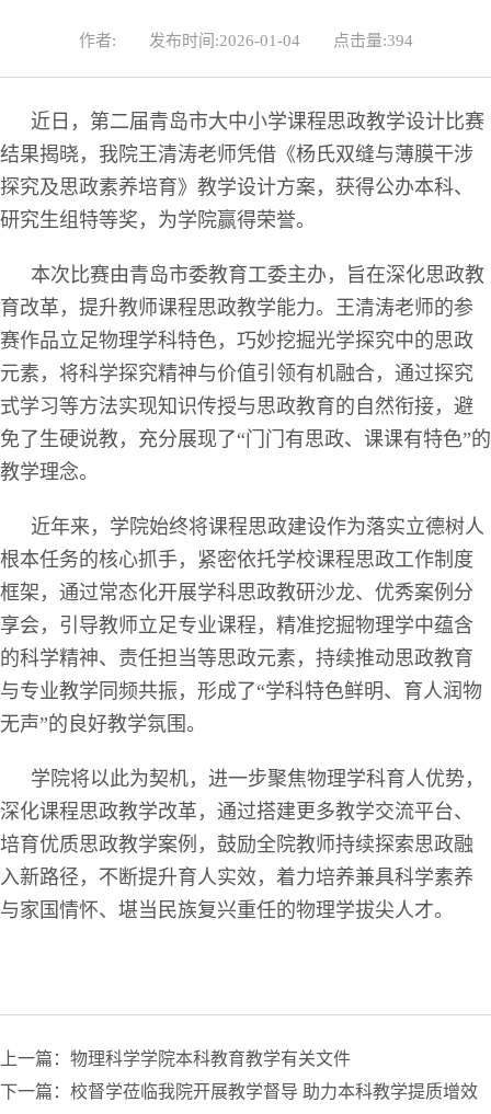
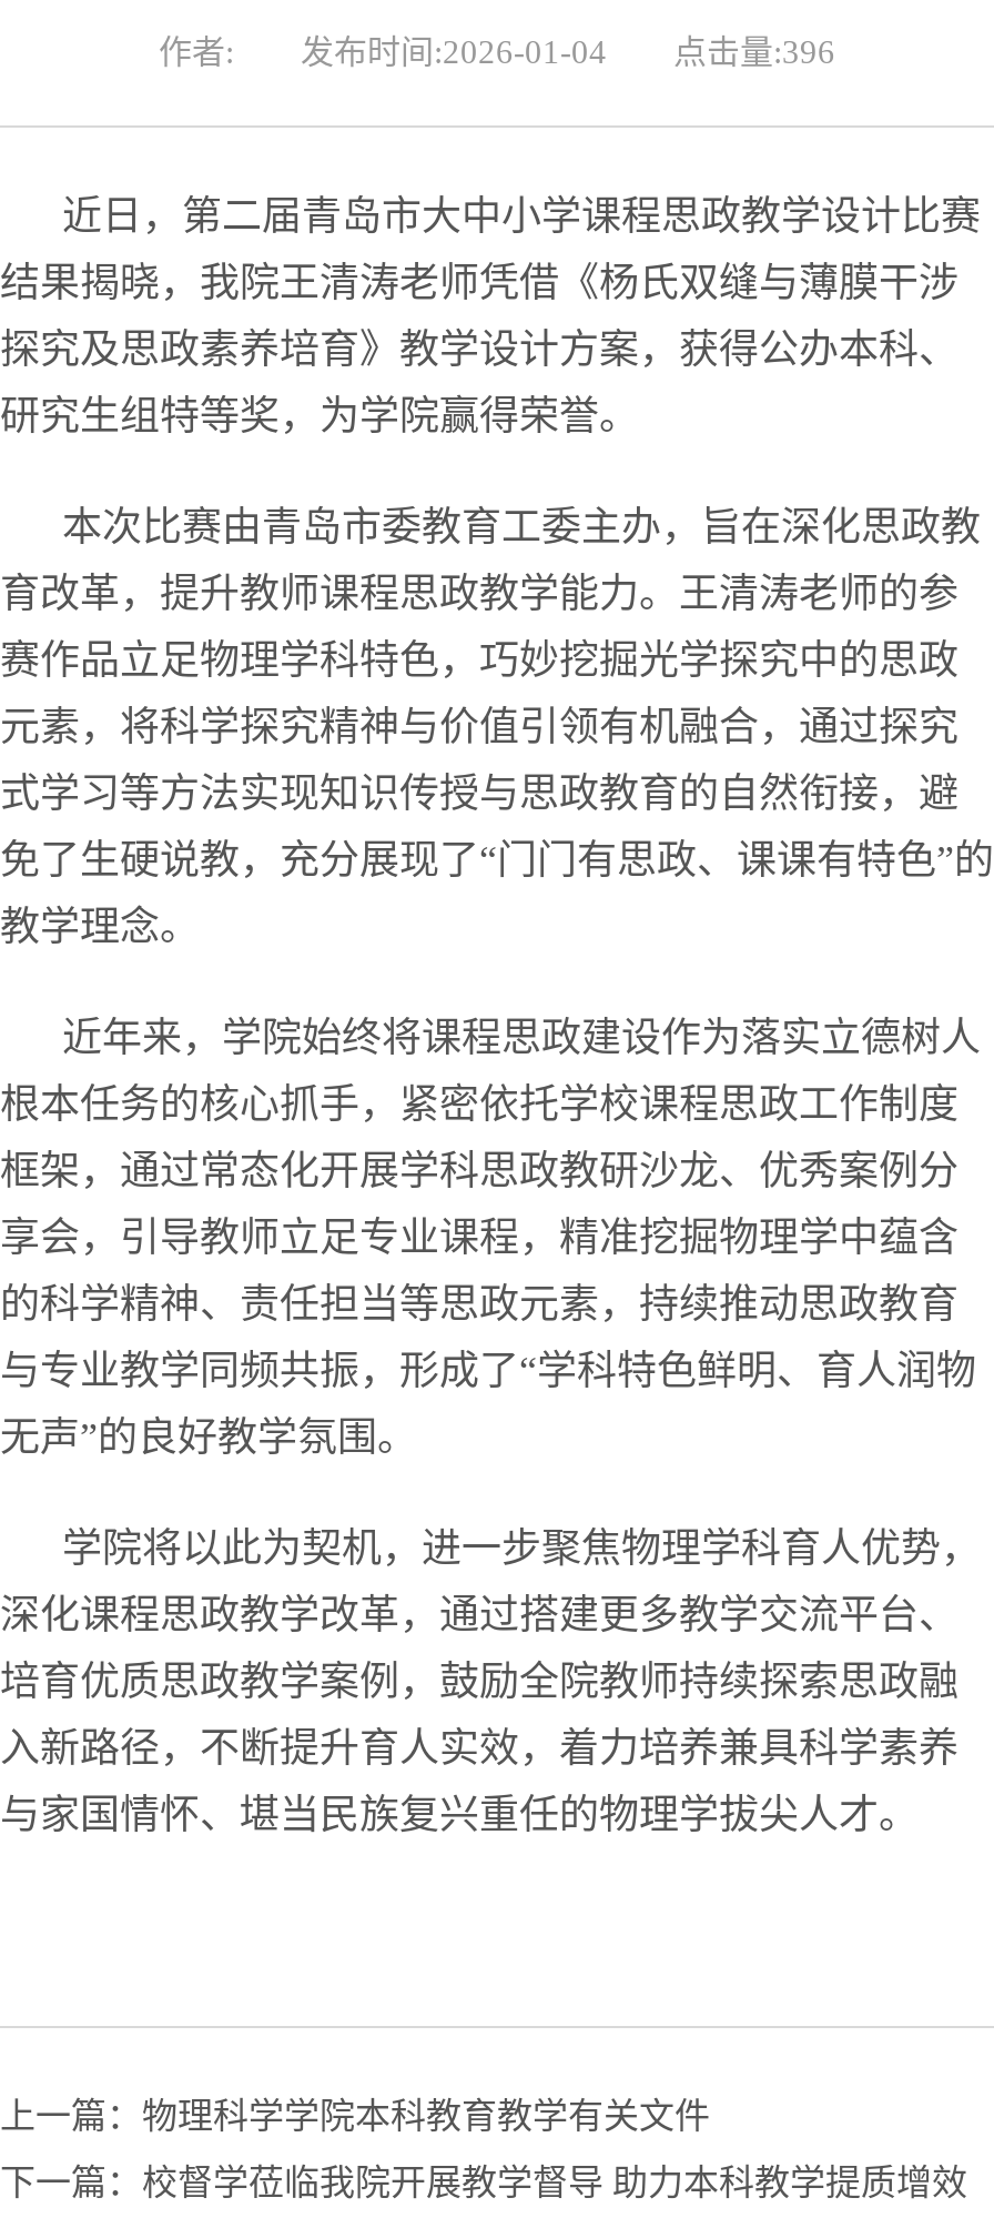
[78,32,413,49] 作者: 发布时间:2026-01-04 点击量:394 -> [159,34,835,70] 作者: 发布时间:2026-01-04 点击量:396

